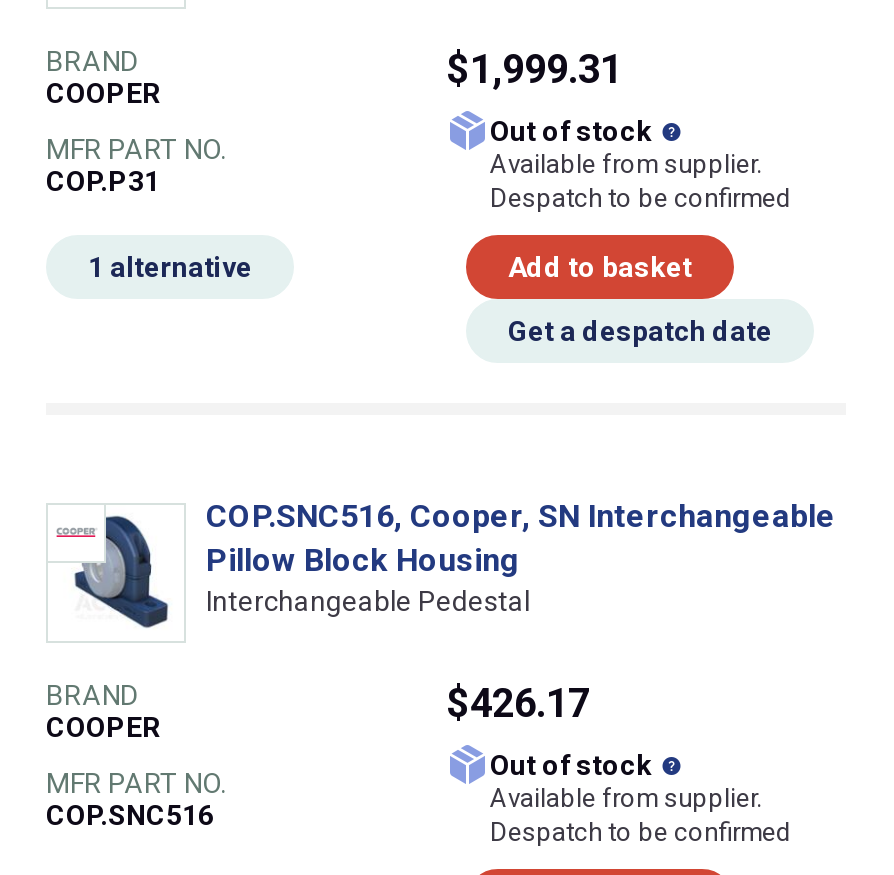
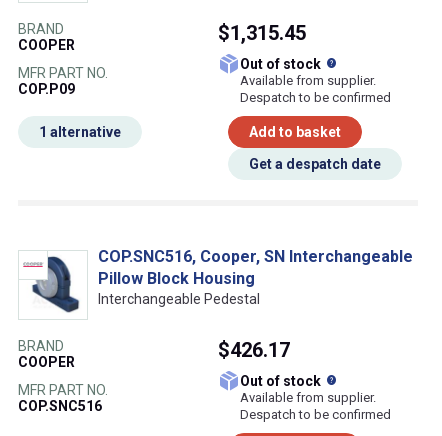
[446,46,622,94] $1,999.31 -> [218,21,306,45] $1,315.45
[46,166,160,198] COP.P31 -> [18,81,75,97] COP.P09

